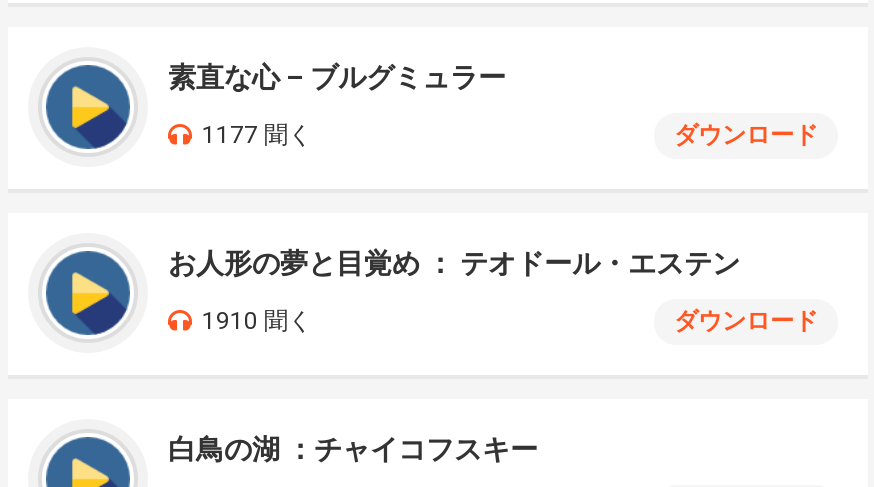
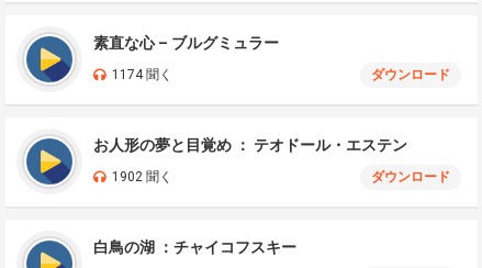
[202,121,312,149] 1177 聞く -> [112,67,172,82] 1174 聞く
[202,307,312,335] 1910 聞く -> [112,169,172,185] 1902 聞く

